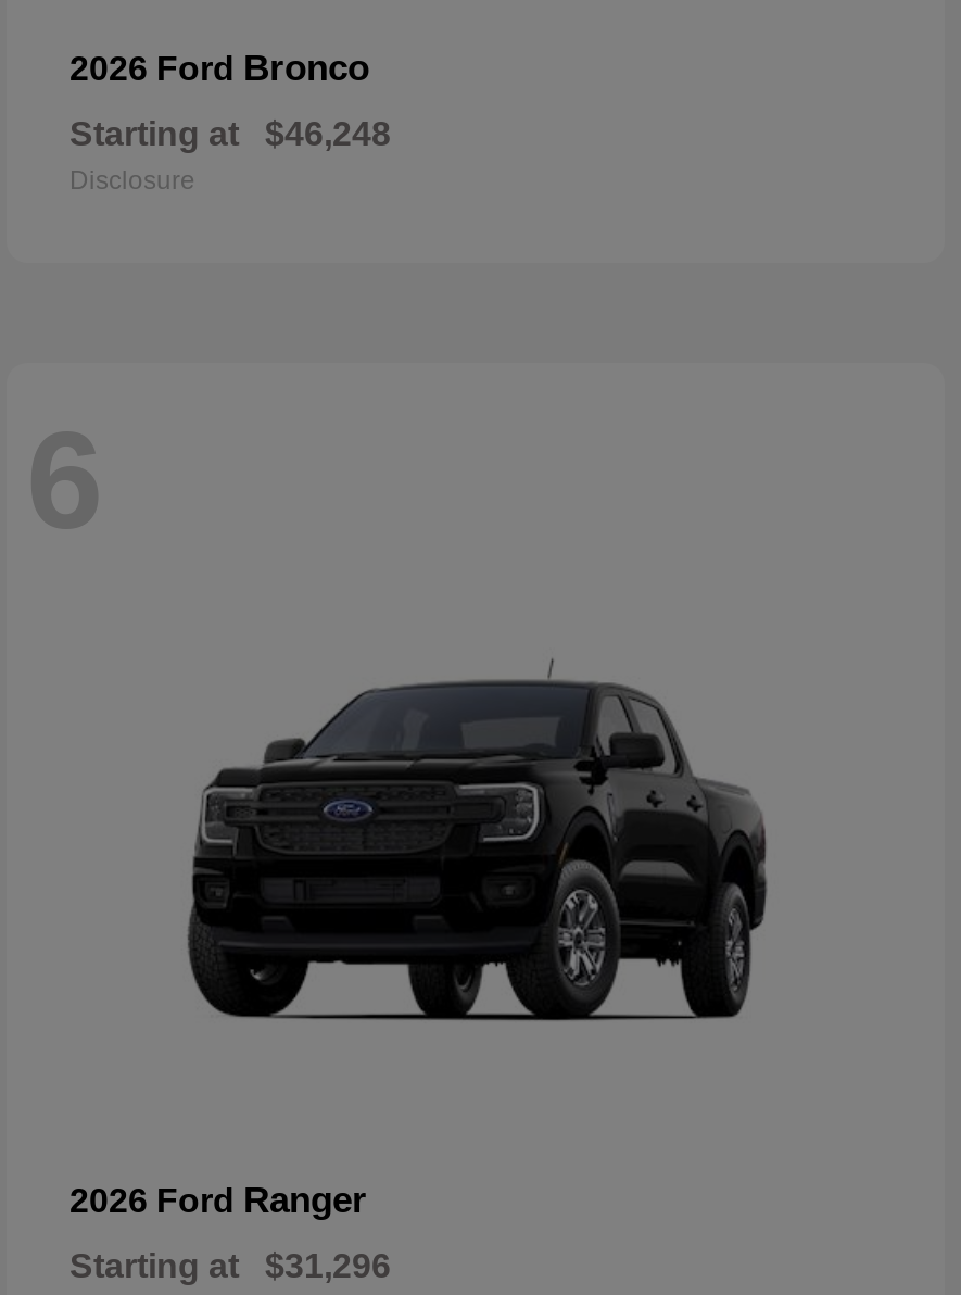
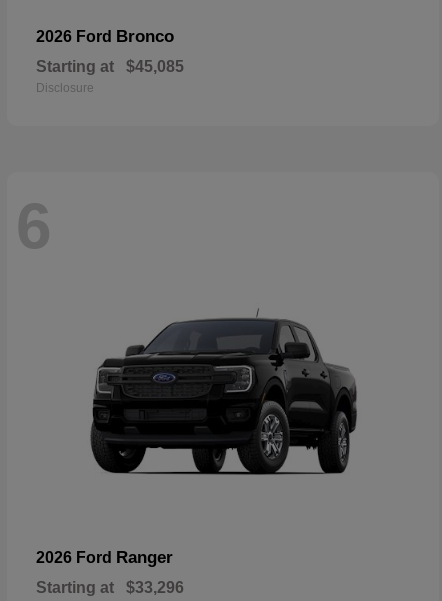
[69,116,391,153] Starting at $46,248 -> [36,58,184,75] Starting at $45,085
[69,1248,391,1285] Starting at $31,296 -> [36,579,184,596] Starting at $33,296

